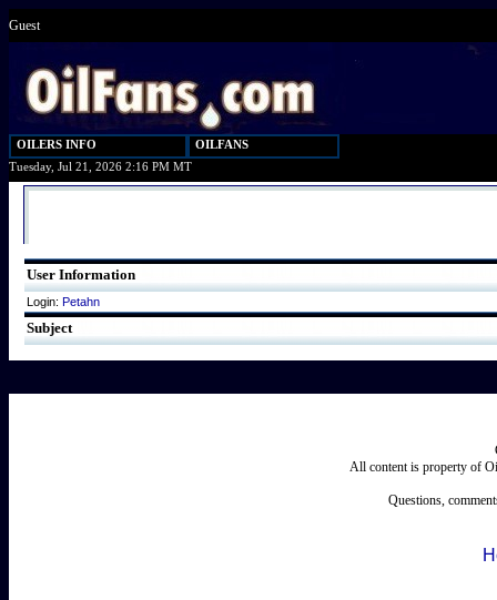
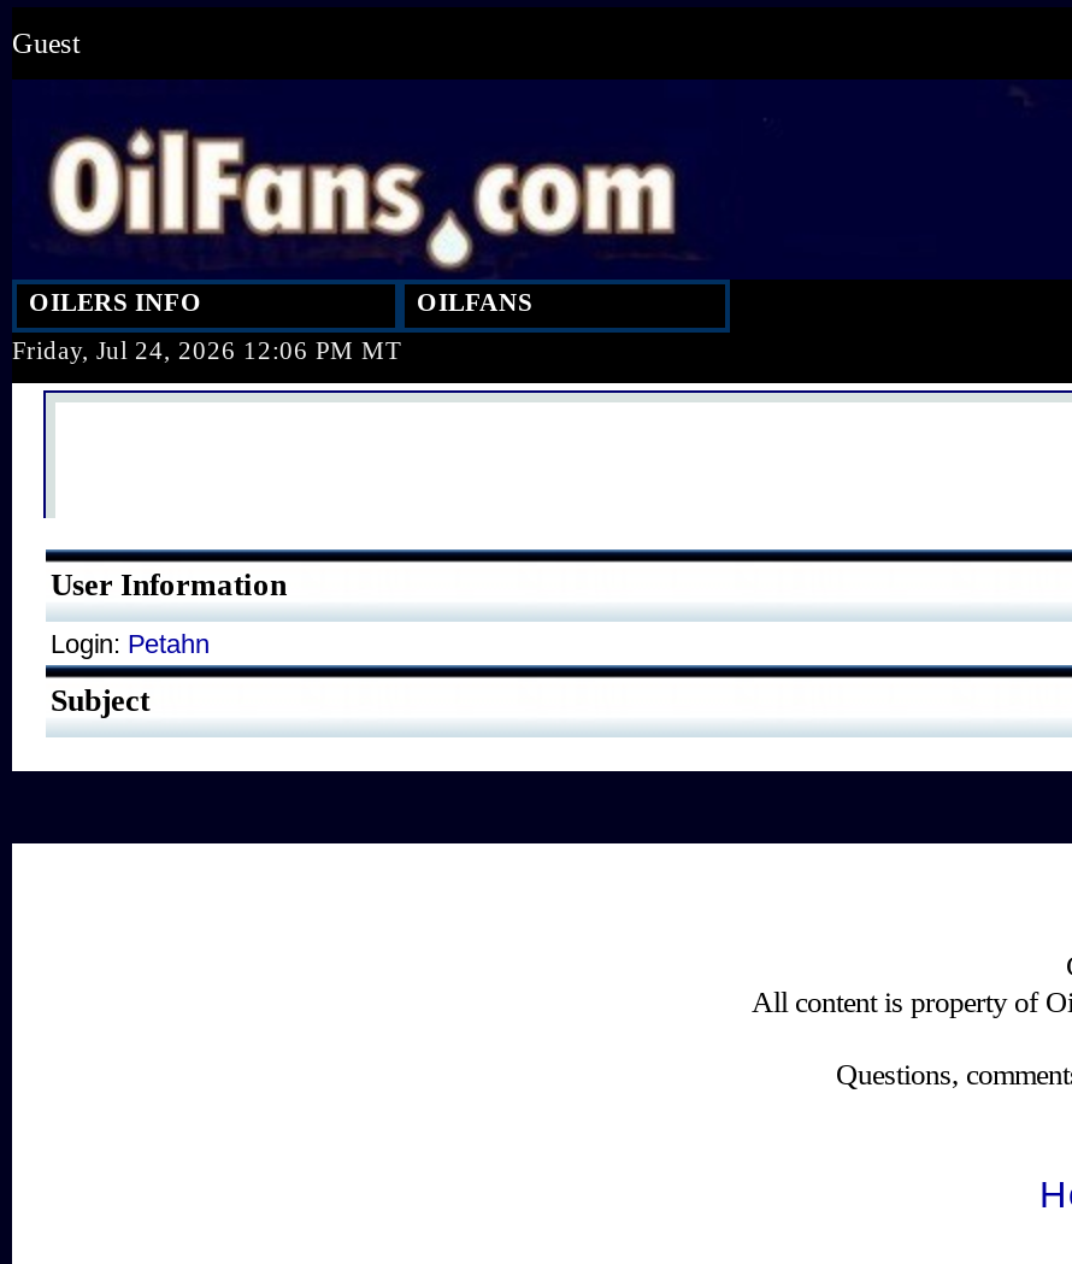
[9,161,192,173] Tuesday, Jul 21, 2026 2:16 PM MT -> [12,337,402,364] Friday, Jul 24, 2026 12:06 PM MT

